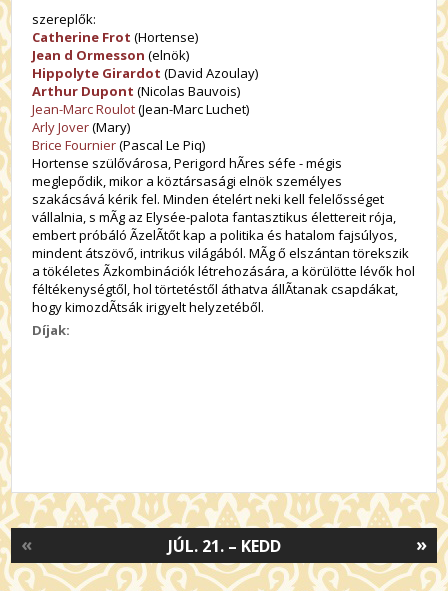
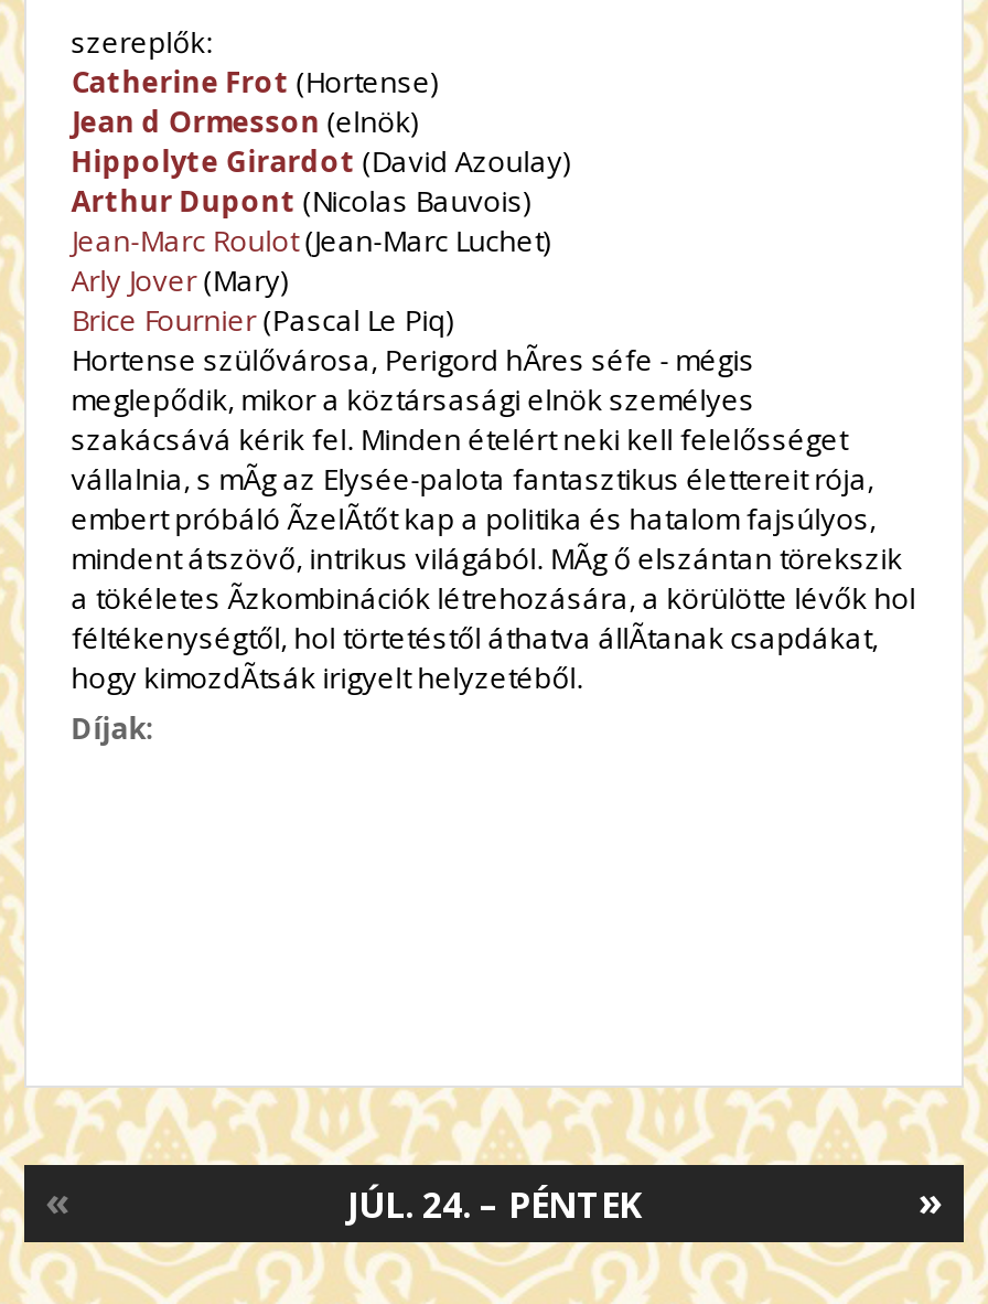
[167,535,280,557] JÚL. 21. – KEDD -> [347,1180,641,1229] JÚL. 24. – PÉNTEK

